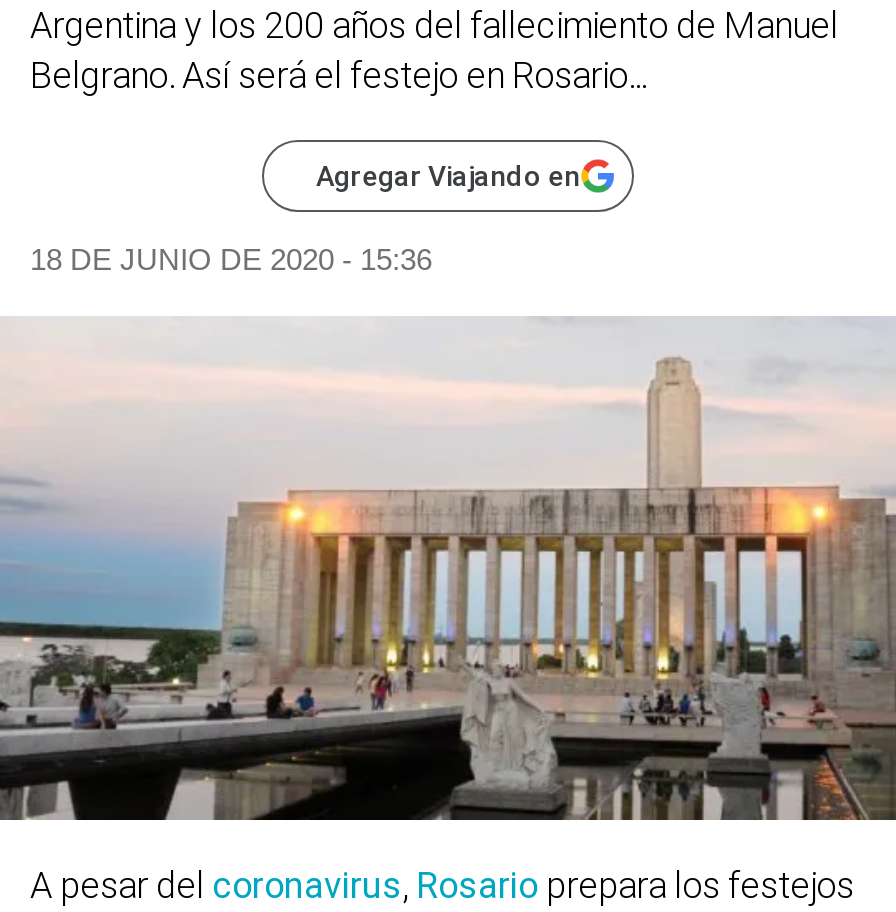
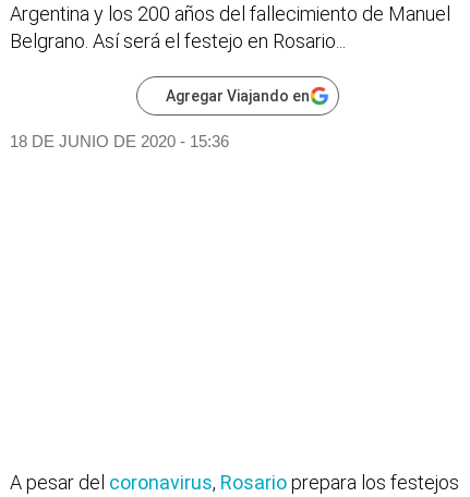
[6,316,890,822] [image] -> none

